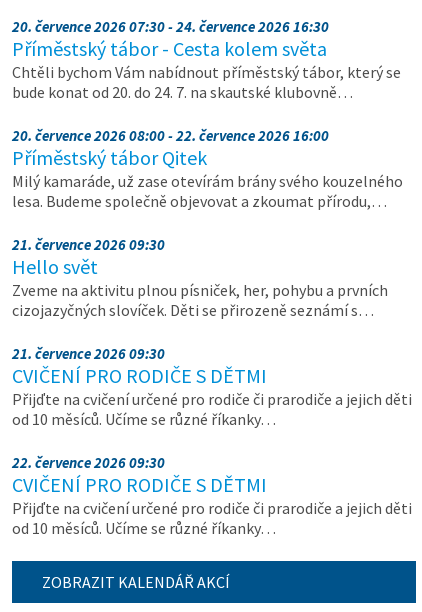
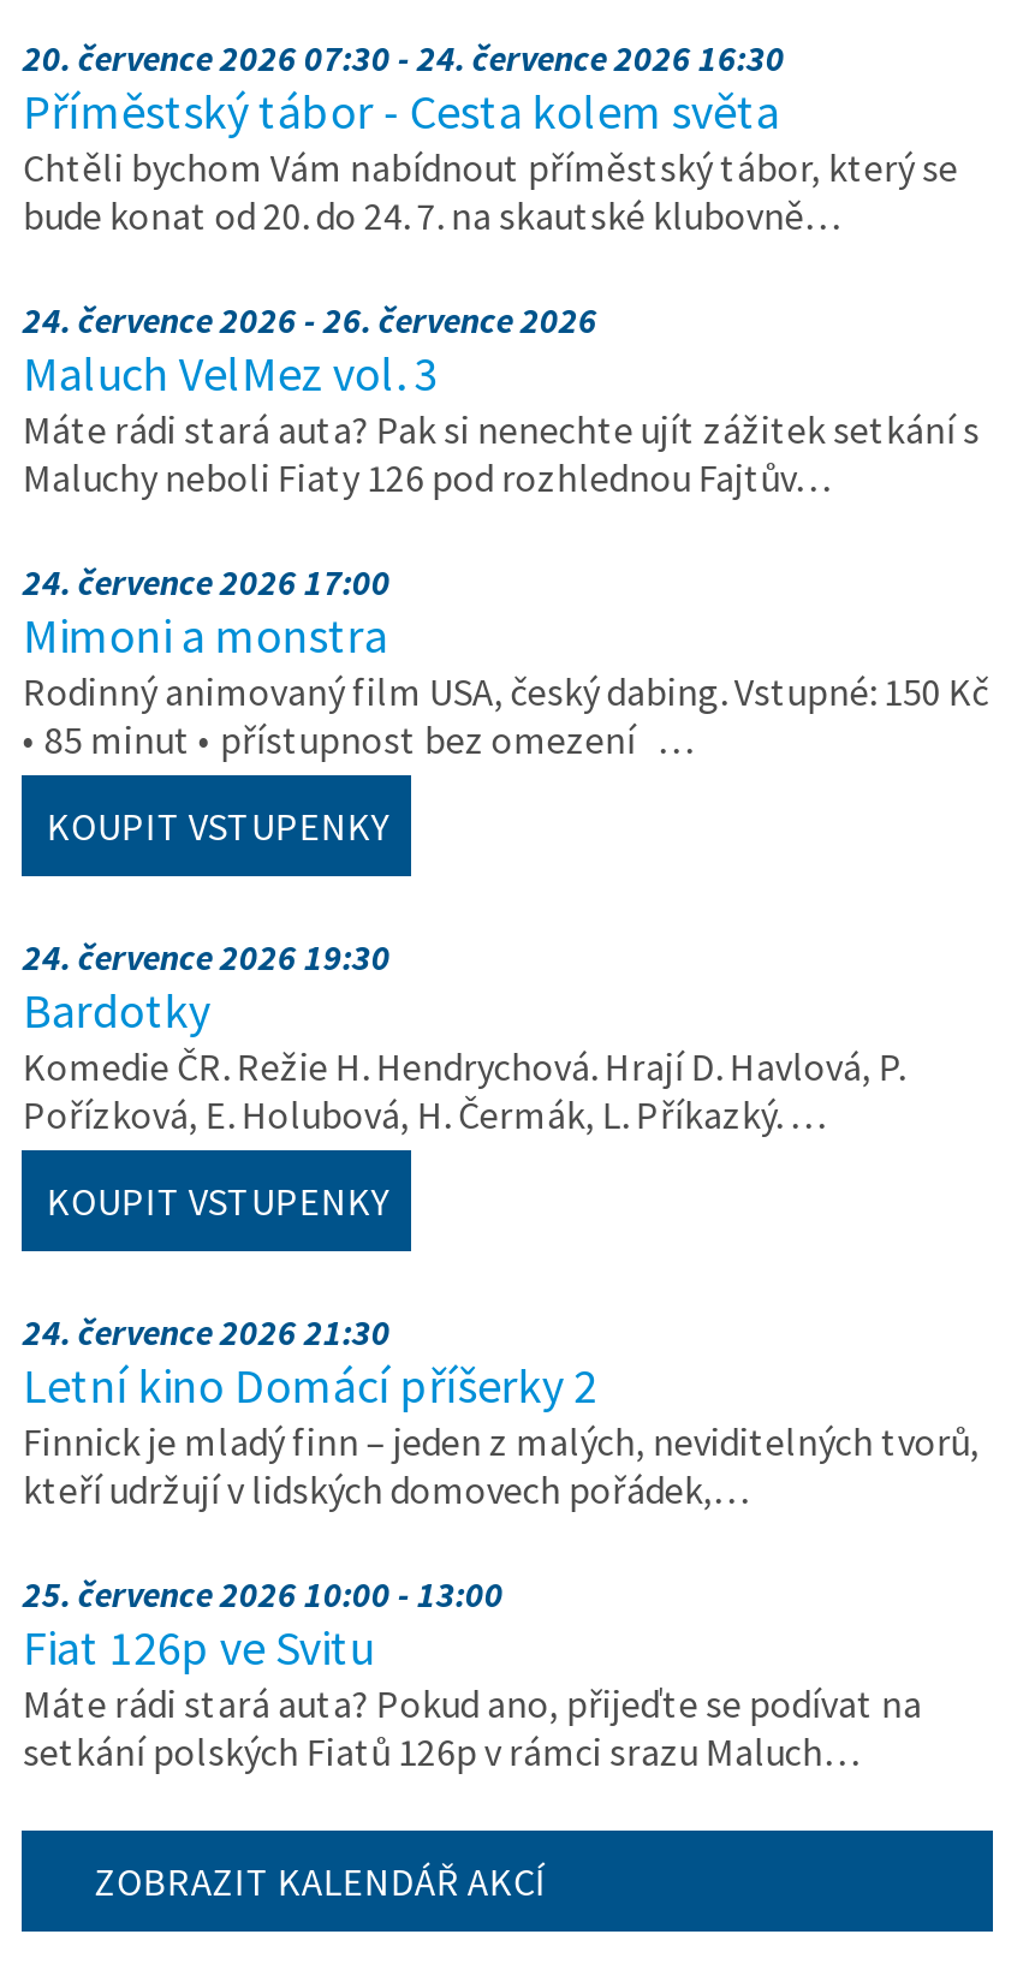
[12,126,412,538] 20. července 2026 08:00 - 22. července 2026 16:00 | Příměstský tábor Qitek | Milý kamaráde, už zase otevírám brány svého kouzelného | lesa. Budeme společně objevovat a zkoumat přírodu,… | 21. července 2026 09:30 | Hello svět | Zveme na aktivitu plnou písniček, her, pohybu a prvních | cizojazyčných slovíček. Děti se přirozeně seznámí s… | 21. července 2026 09:30 | CVIČENÍ PRO RODIČE S DĚTMI | Přijďte na cvičení určené pro rodiče či prarodiče a jejich děti | od 10 měsíců. Učíme se různé říkanky… | 22. července 2026 09:30 | CVIČENÍ PRO RODIČE S DĚTMI | Přijďte na cvičení určené pro rodiče či prarodiče a jejich děti | od 10 měsíců. Učíme se různé říkanky… -> [23,297,989,1775] 24. července 2026 - 26. července 2026 | Maluch VelMez vol. 3 | Máte rádi stará auta? Pak si nenechte ujít zážitek setkání s | Maluchy neboli Fiaty 126 pod rozhlednou Fajtův… | 24. července 2026 17:00 | Mimoni a monstra | Rodinný animovaný film USA, český dabing. Vstupné: 150 Kč | • 85 minut • přístupnost bez omezení … | KOUPIT VSTUPENKY | 24. července 2026 19:30 | Bardotky | Komedie ČR. Režie H. Hendrychová. Hrají D. Havlová, P. | Pořízková, E. Holubová, H. Čermák, L. Příkazký. … | KOUPIT VSTUPENKY | 24. července 2026 21:30 | Letní kino Domácí příšerky 2 | Finnick je mladý finn – jeden z malých, neviditelných tvorů, | kteří udržují v lidských domovech pořádek,… | 25. července 2026 10:00 - 13:00 | Fiat 126p ve Svitu | Máte rádi stará auta? Pokud ano, přijeďte se podívat na | setkání polských Fiatů 126p v rámci srazu Maluch…

